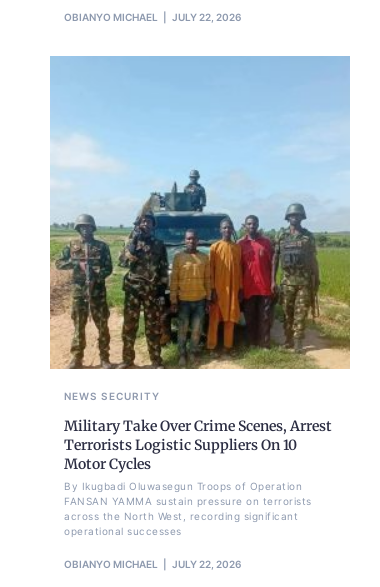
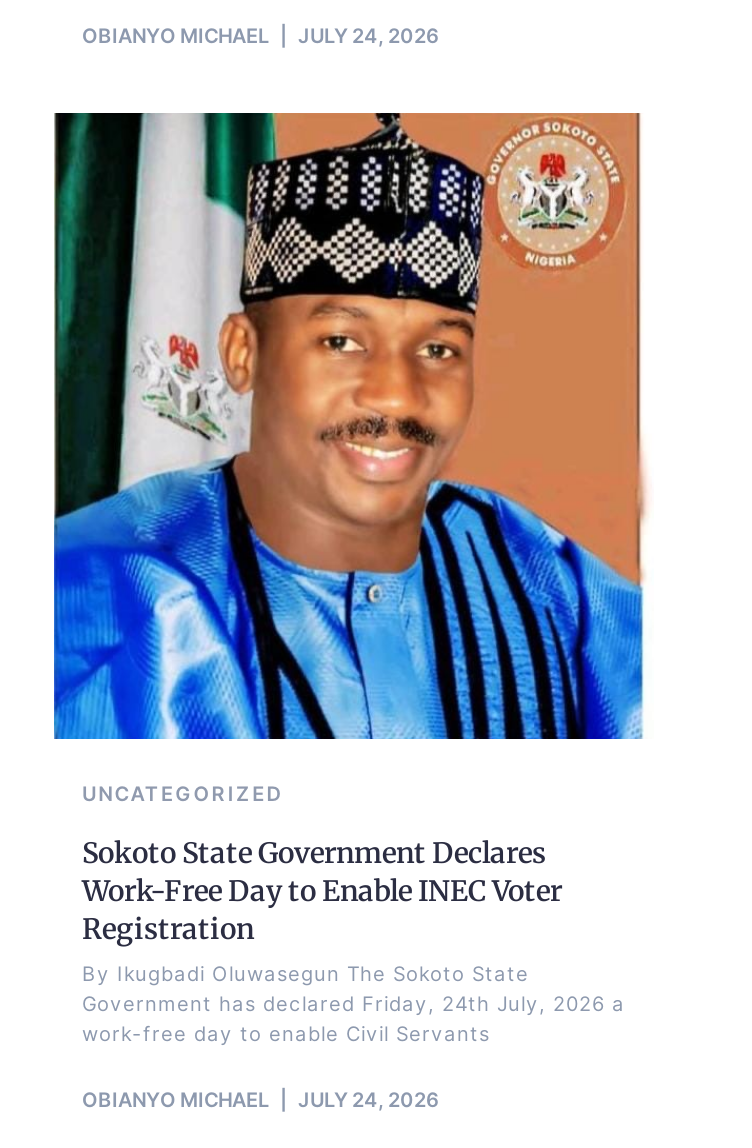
[64,11,241,23] OBIANYO MICHAEL JULY 22, 2026 -> [82,23,438,47] OBIANYO MICHAEL JULY 24, 2026
[49,55,351,402] [image] | NEWS SECURITY -> [52,110,654,805] [image] | UNCATEGORIZED
[64,417,332,537] Military Take Over Crime Scenes, Arrest | Terrorists Logistic Suppliers On 10 | Motor Cycles | By Ikugbadi Oluwasegun Troops of Operation | FANSAN YAMMA sustain pressure on terrorists | across the North West, recording significant | operational successes -> [82,835,625,1045] Sokoto State Government Declares | Work-Free Day to Enable INEC Voter | Registration | By Ikugbadi Oluwasegun The Sokoto State | Government has declared Friday, 24th July, 2026 a | work-free day to enable Civil Servants
[64,558,241,570] OBIANYO MICHAEL JULY 22, 2026 -> [82,1087,438,1111] OBIANYO MICHAEL JULY 24, 2026

